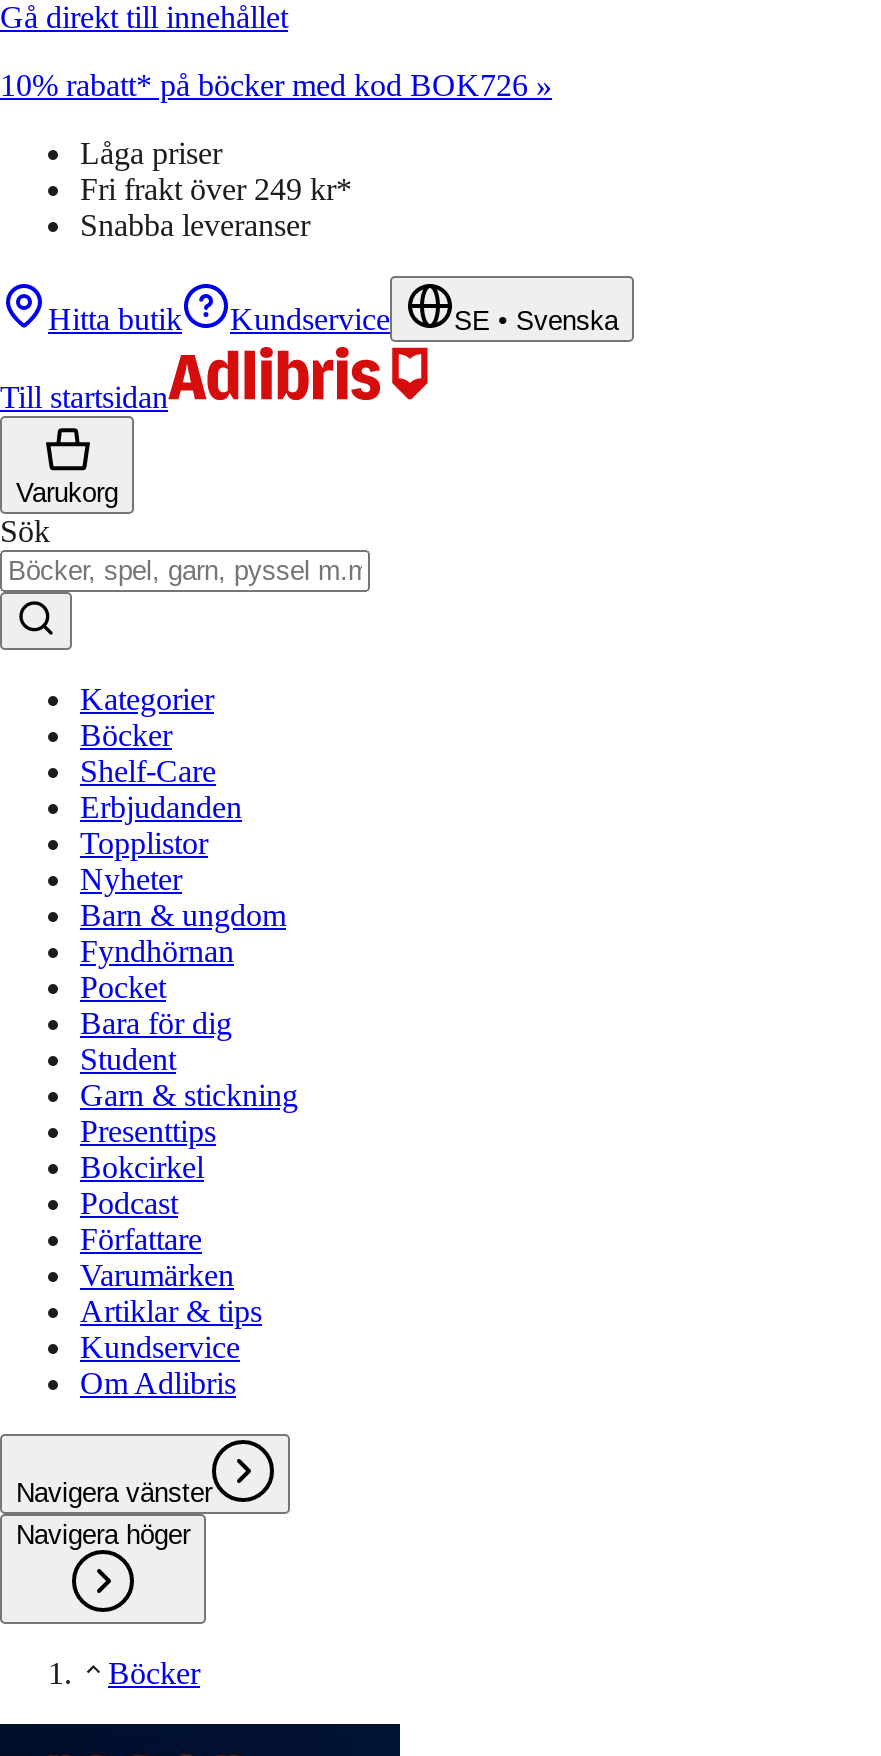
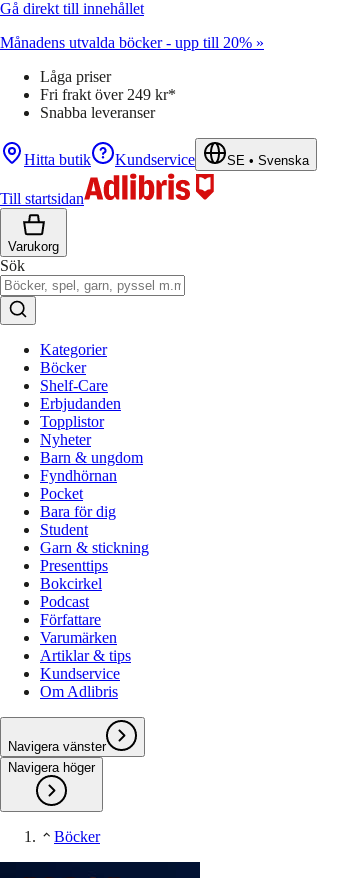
[0,68,552,102] 10% rabatt* på böcker med kod BOK726 » -> [0,34,264,51] Månadens utvalda böcker - upp till 20% »

